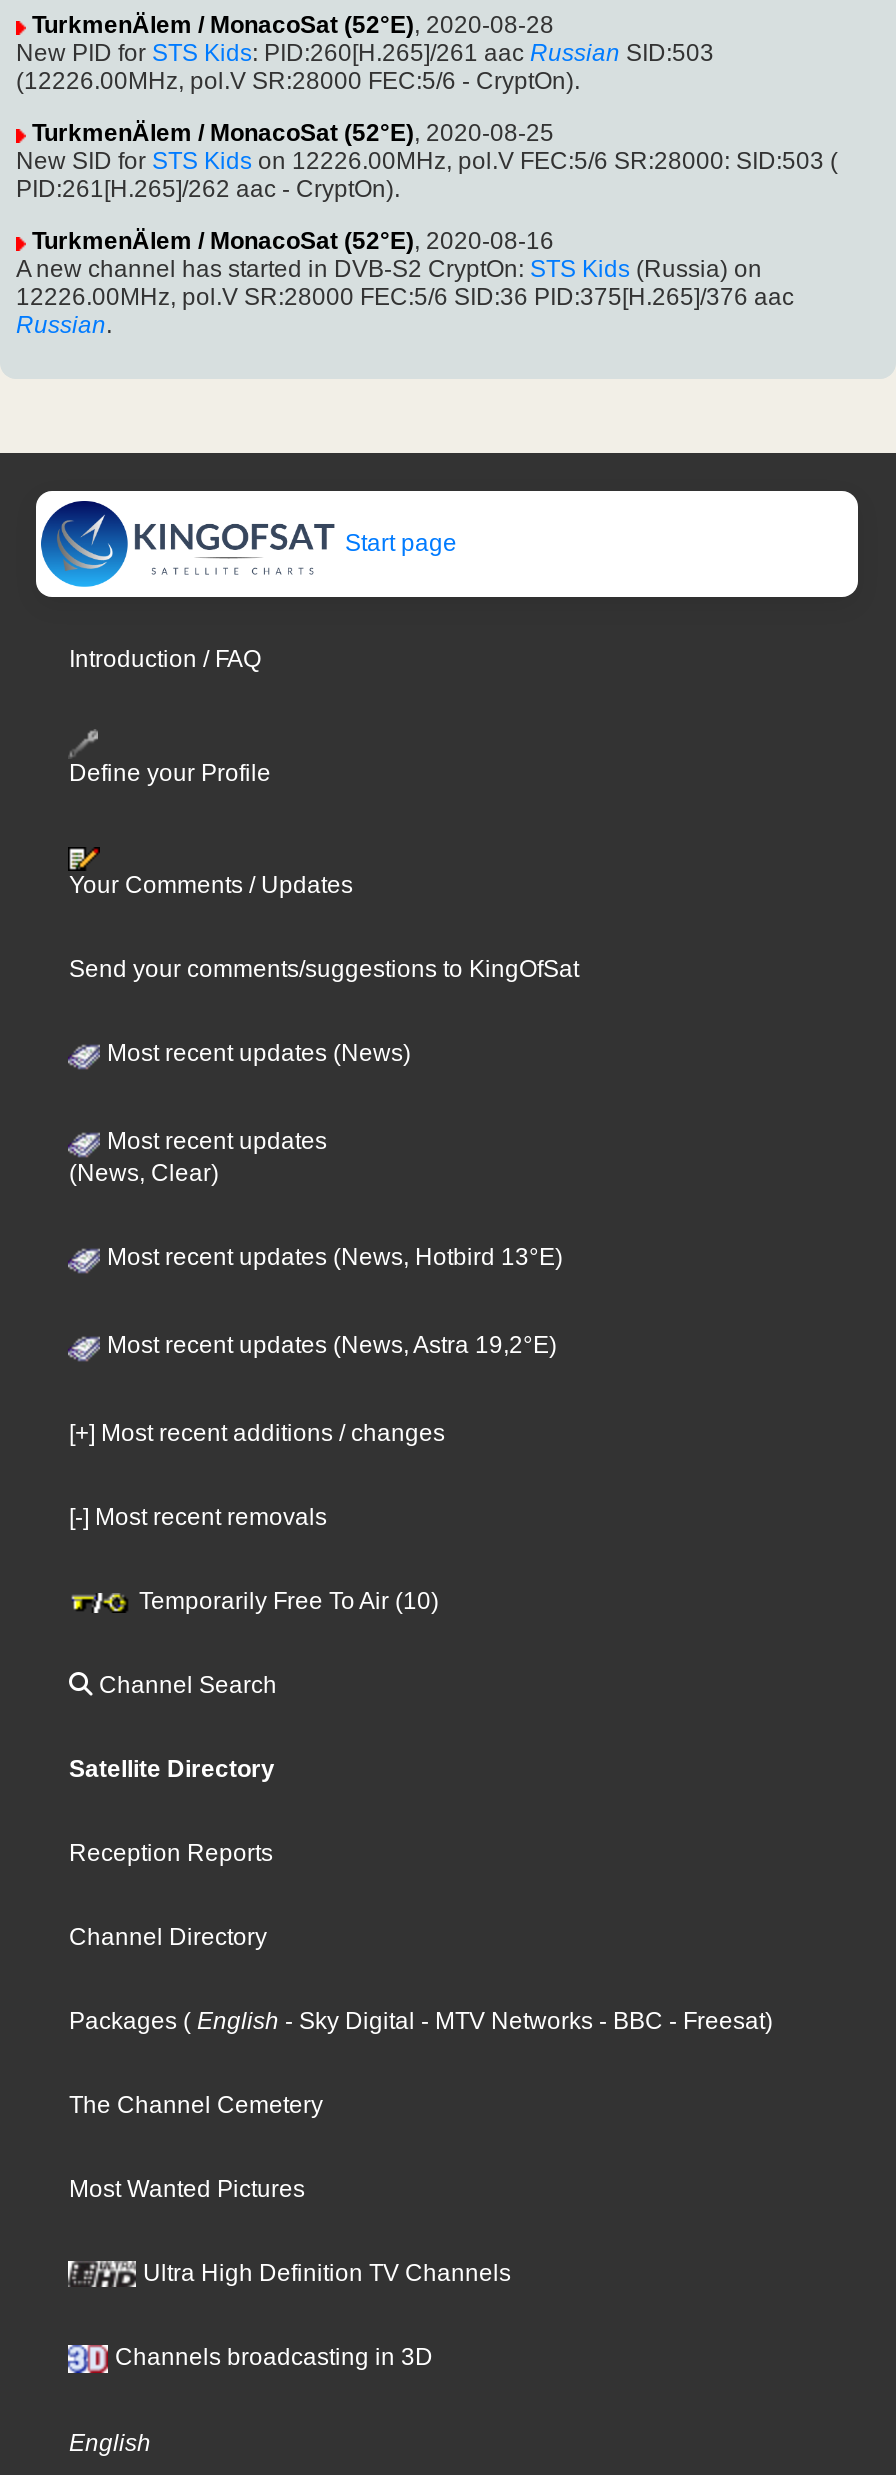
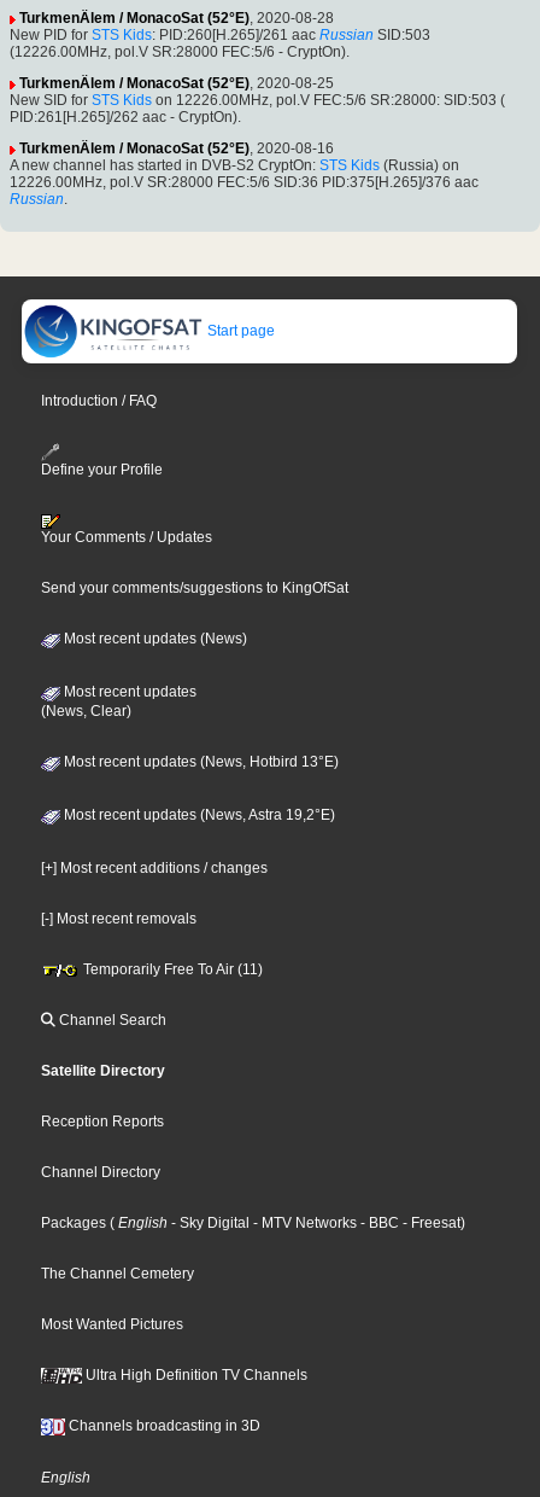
[133,1587,439,1615] Temporarily Free To Air (10) -> [80,961,263,978] Temporarily Free To Air (11)

